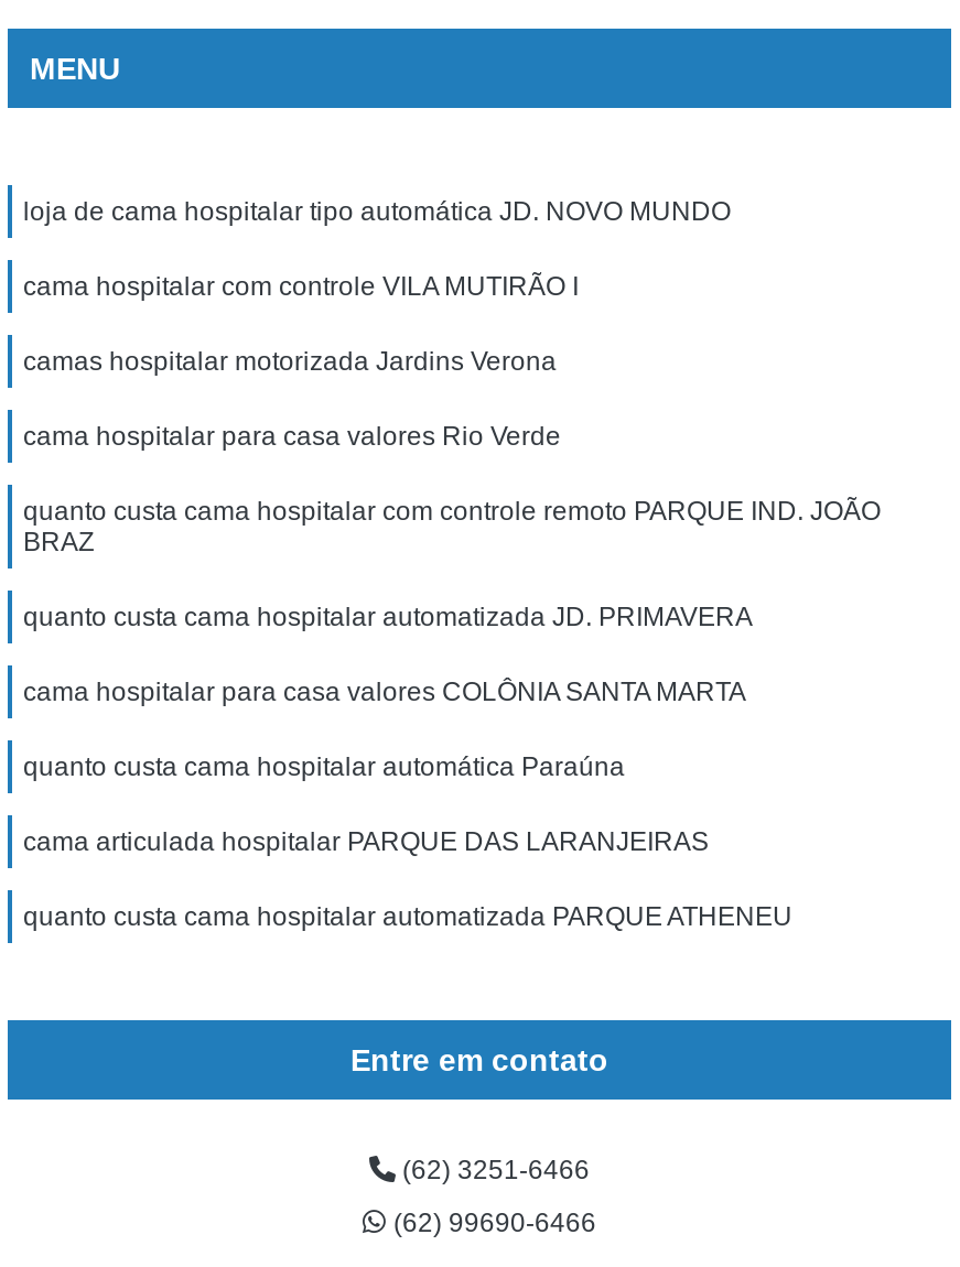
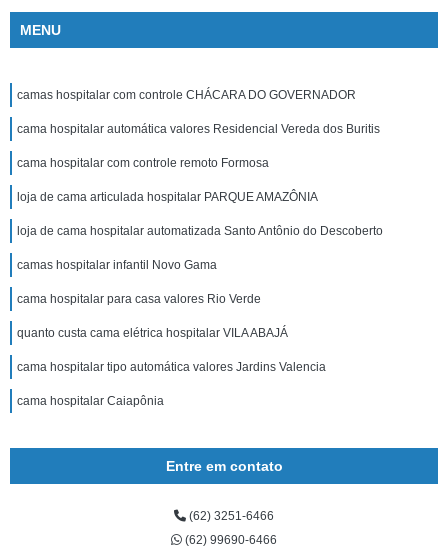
[23,196,731,377] loja de cama hospitalar tipo automática JD. NOVO MUNDO | cama hospitalar com controle VILA MUTIRÃO I | camas hospitalar motorizada Jardins Verona -> [17,88,383,272] camas hospitalar com controle CHÁCARA DO GOVERNADOR | cama hospitalar automática valores Residencial Vereda dos Buritis | cama hospitalar com controle remoto Formosa | loja de cama articulada hospitalar PARQUE AMAZÔNIA | loja de cama hospitalar automatizada Santo Antônio do Descoberto | camas hospitalar infantil Novo Gama
moved [23,421,561,452] -> [17,292,261,306]: cama hospitalar para casa valores Rio Verde
[23,496,881,932] quanto custa cama hospitalar com controle remoto PARQUE IND. JOÃO | BRAZ | quanto custa cama hospitalar automatizada JD. PRIMAVERA | cama hospitalar para casa valores COLÔNIA SANTA MARTA | quanto custa cama hospitalar automática Paraúna | cama articulada hospitalar PARQUE DAS LARANJEIRAS | quanto custa cama hospitalar automatizada PARQUE ATHENEU -> [17,326,326,408] quanto custa cama elétrica hospitalar VILA ABAJÁ | cama hospitalar tipo automática valores Jardins Valencia | cama hospitalar Caiapônia

